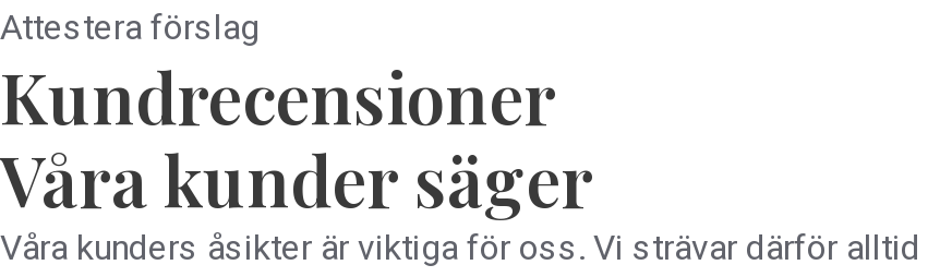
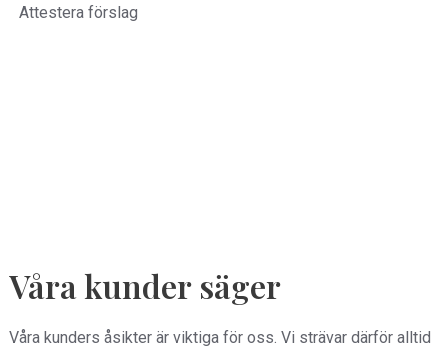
[0,48,556,141] Kundrecensioner -> none

